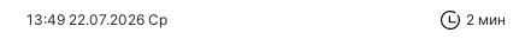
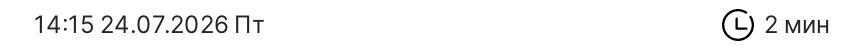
[26,11,167,28] 13:49 22.07.2026 Ср -> [34,9,264,39] 14:15 24.07.2026 Пт

